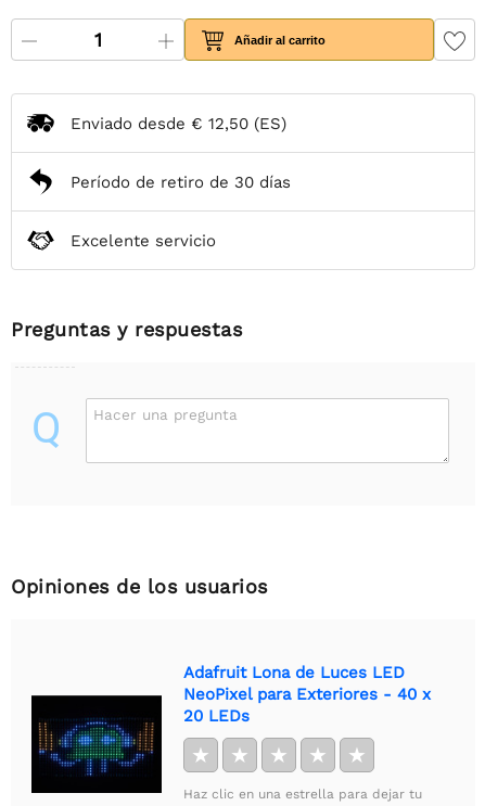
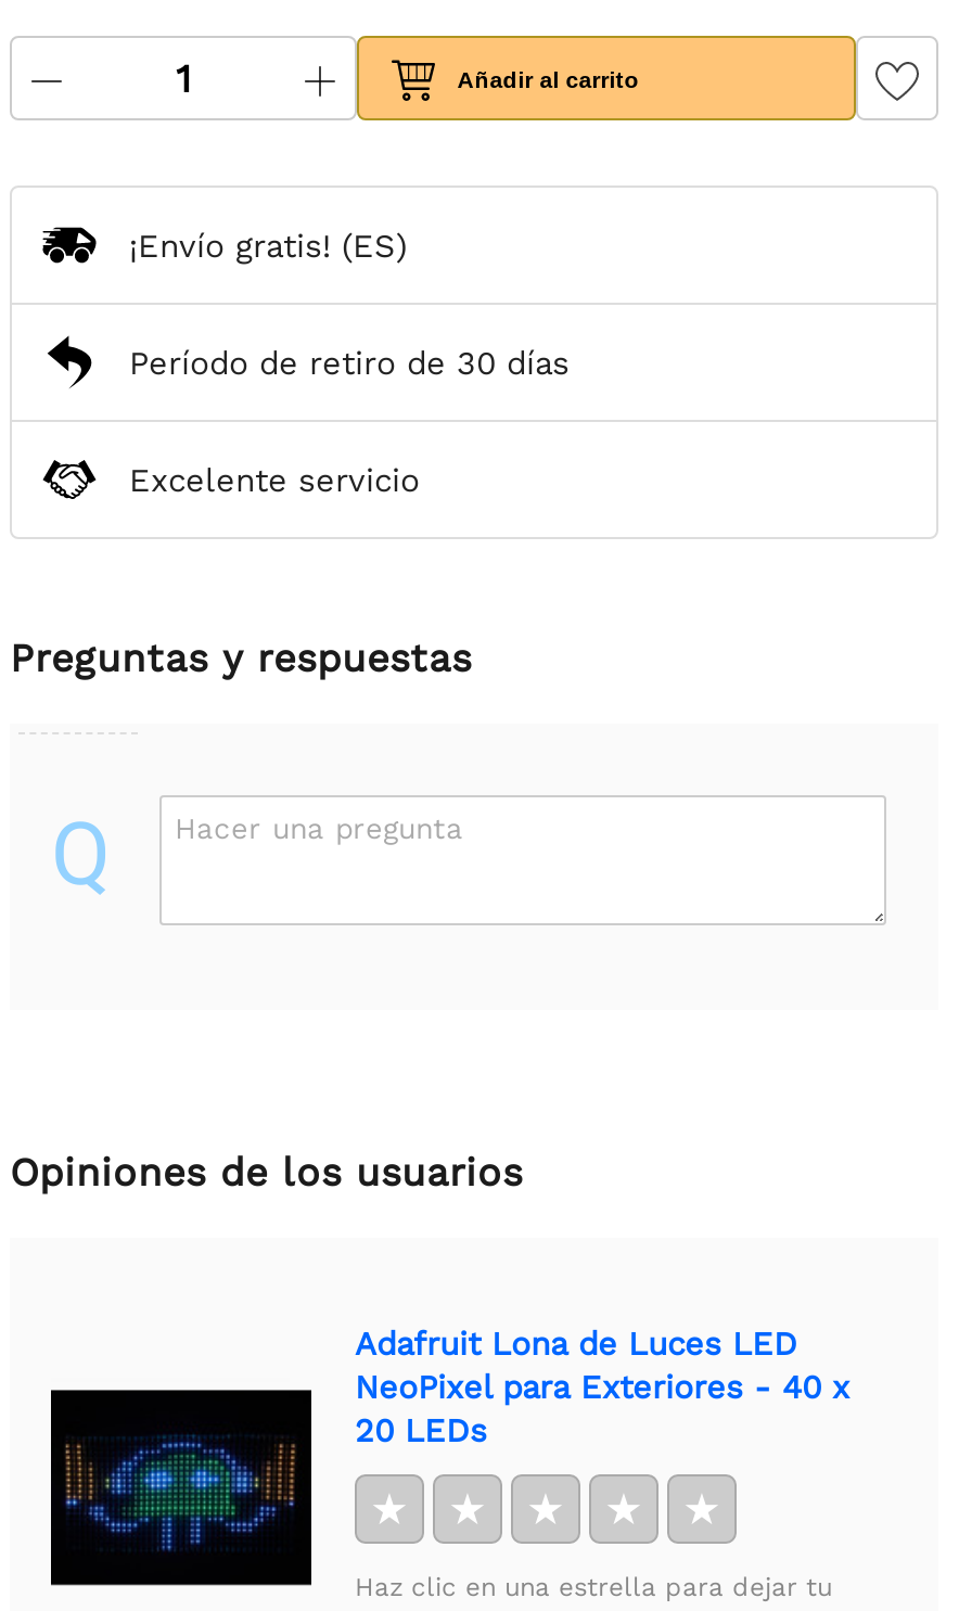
[71,114,286,133] Enviado desde € 12,50 (ES) -> [129,227,407,266] ¡Envío gratis! (ES)

